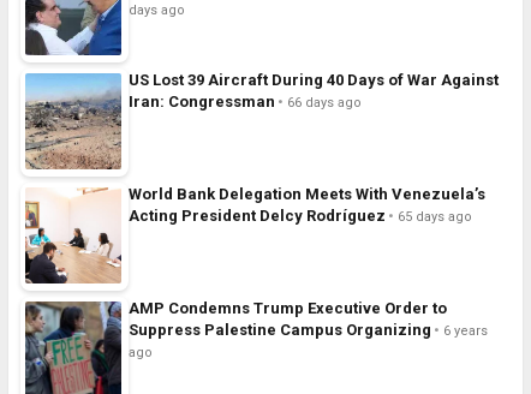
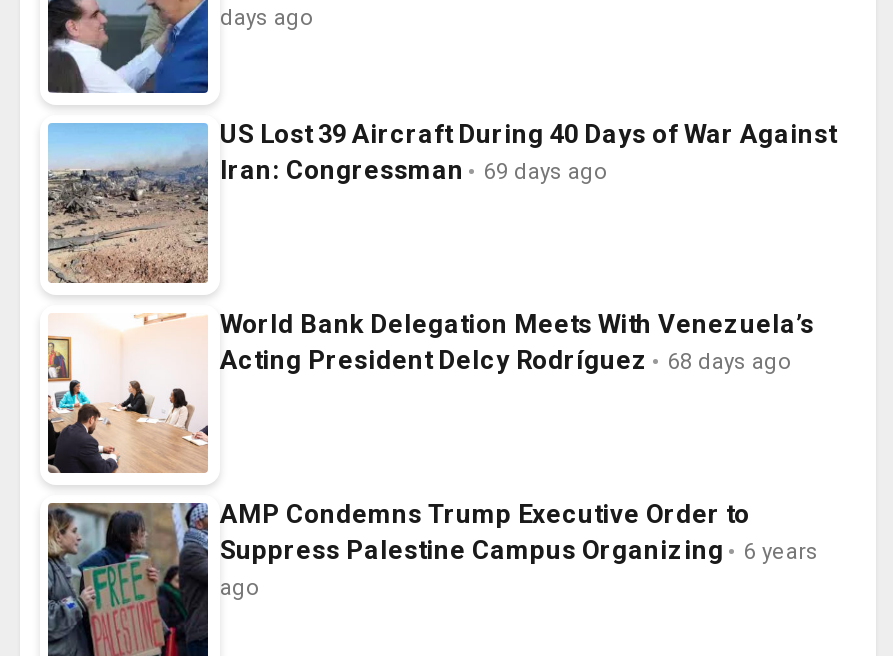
[129,93,362,111] Iran: Congressman 66 days ago -> [220,155,608,185] Iran: Congressman 69 days ago
[129,207,472,225] Acting President Delcy Rodríguez 65 days ago -> [220,345,792,375] Acting President Delcy Rodríguez 68 days ago

